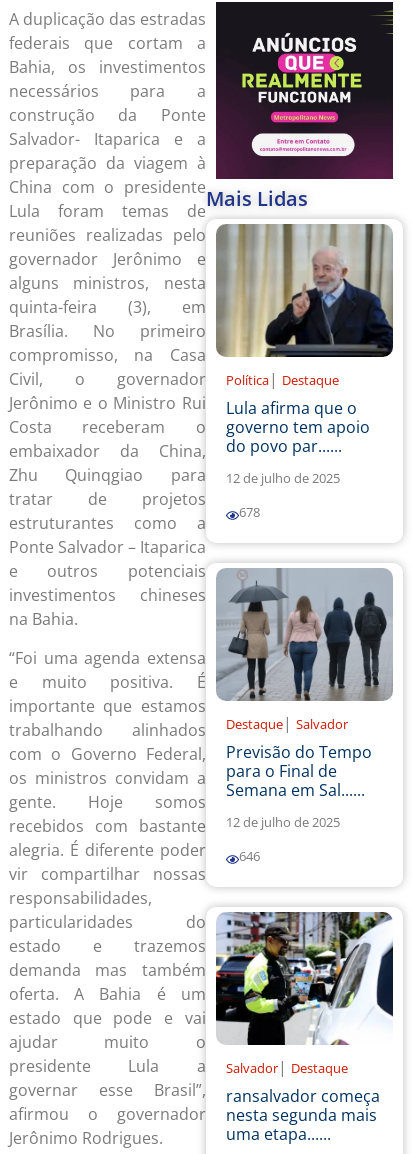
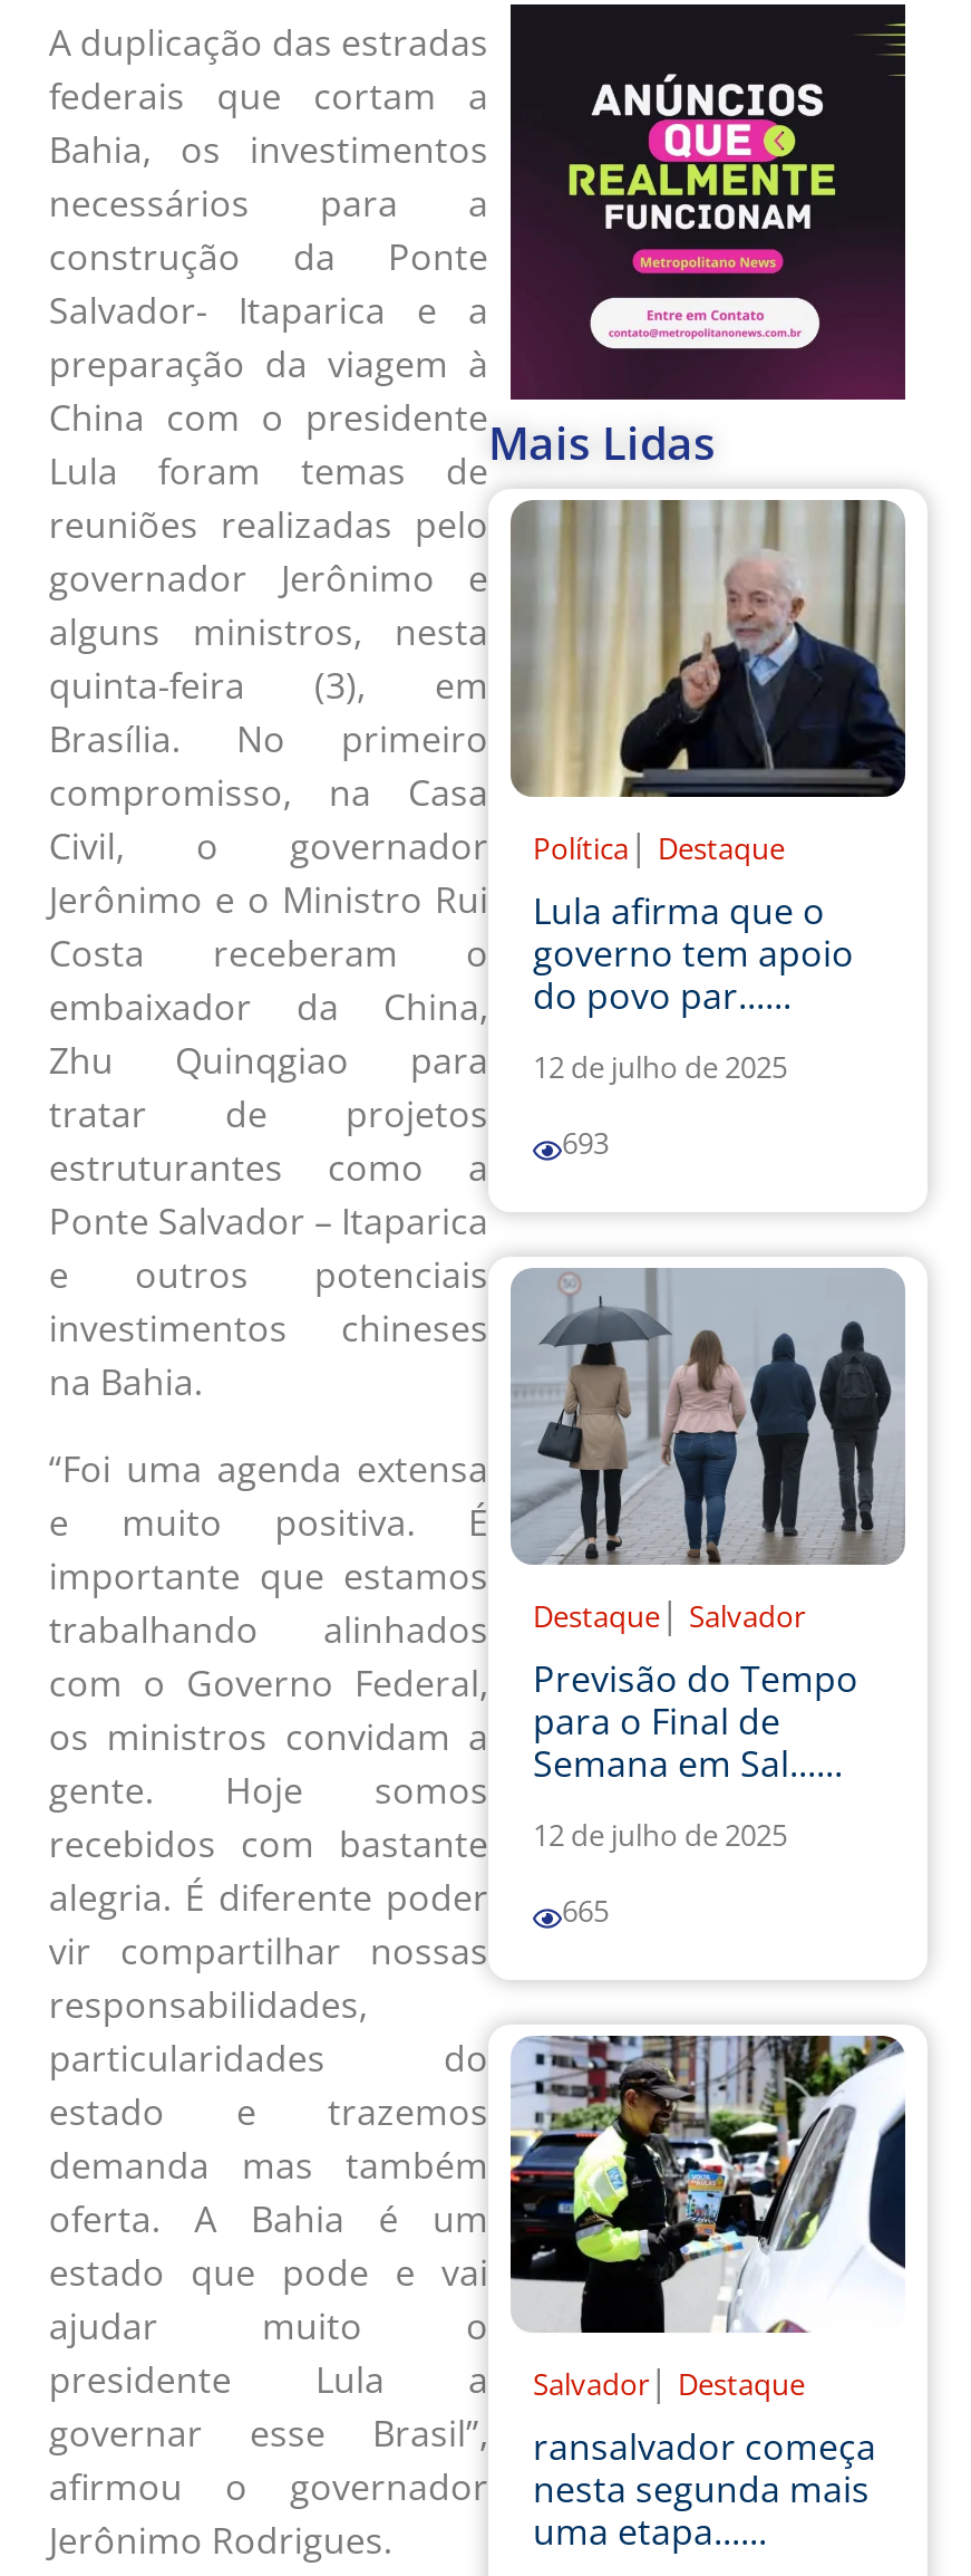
[239,503,260,521] 678 -> [562,1123,609,1163] 693
[9,839,260,865] alegria. É diferente poder 646 -> [49,1872,609,1930] alegria. É diferente poder 665

